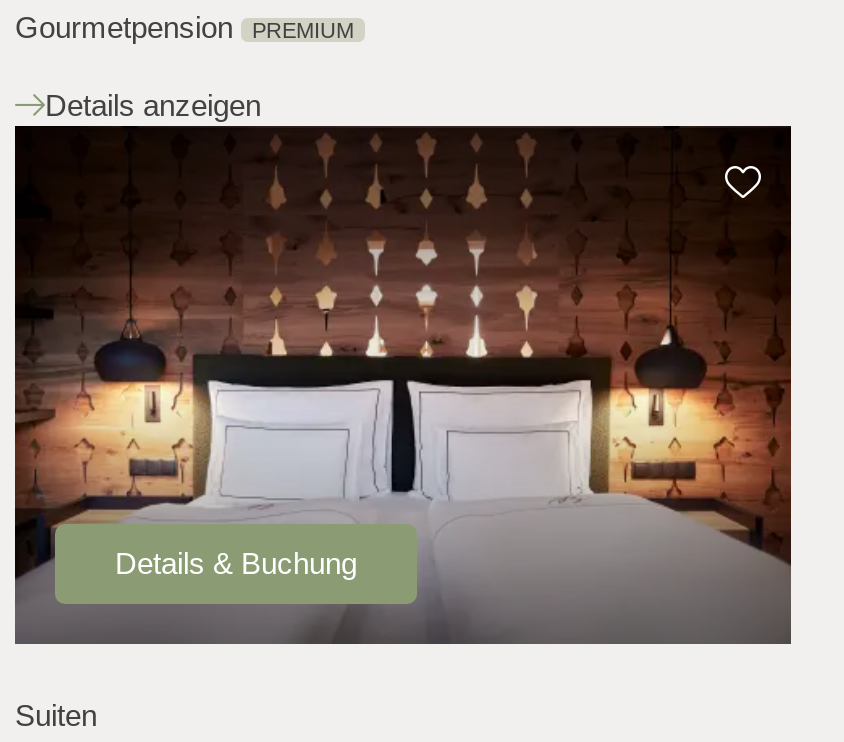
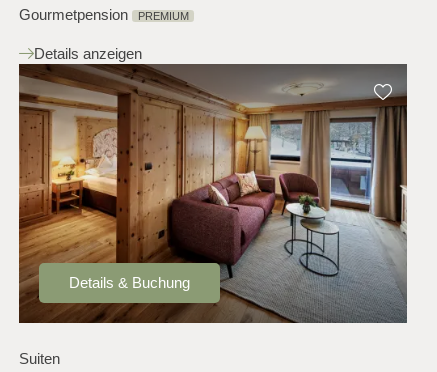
[13,126,793,644] [image] -> [18,64,408,323] [image]

